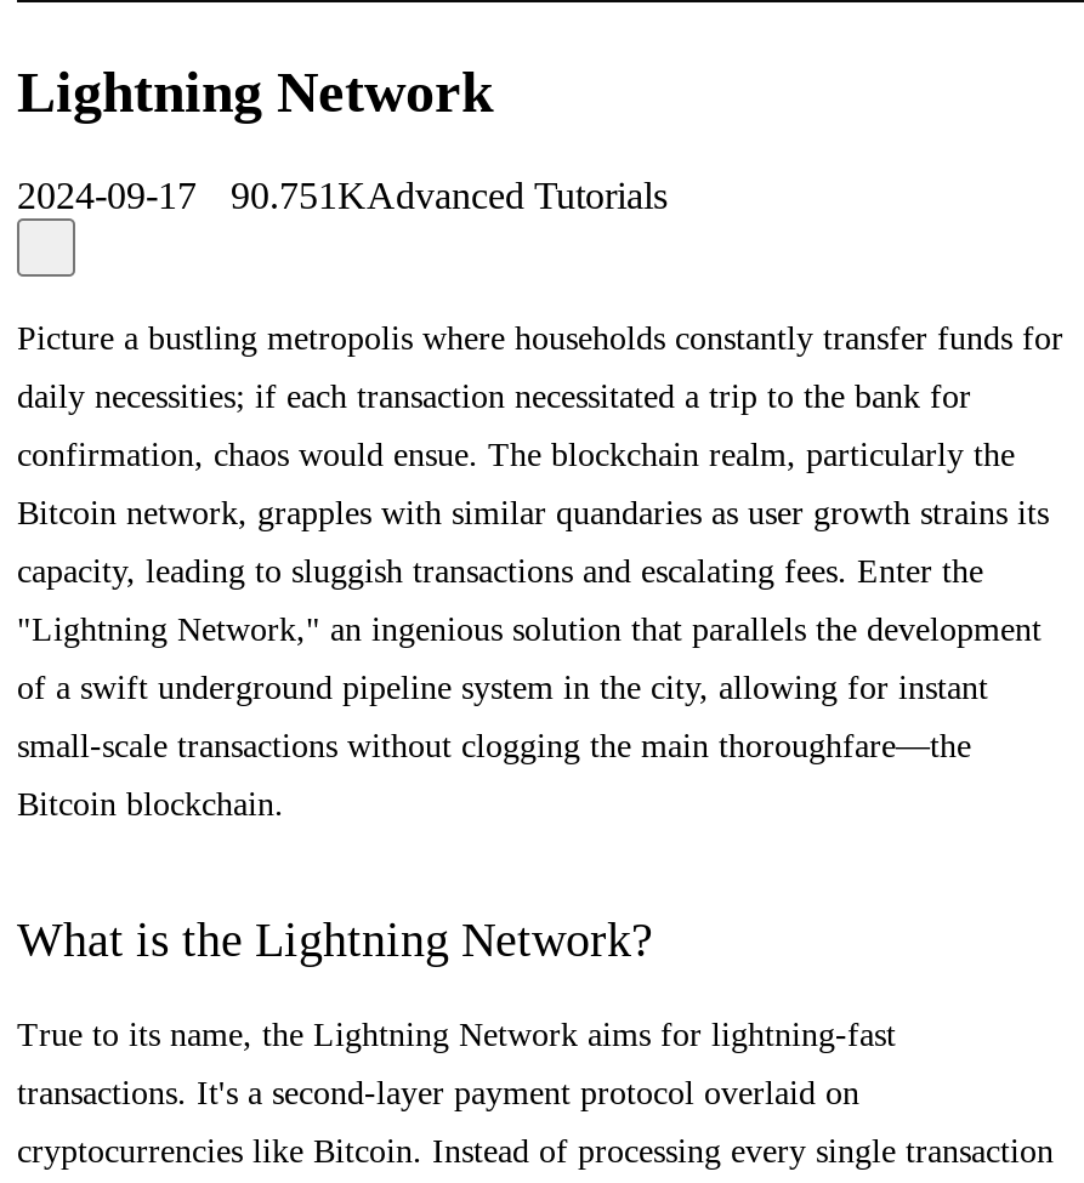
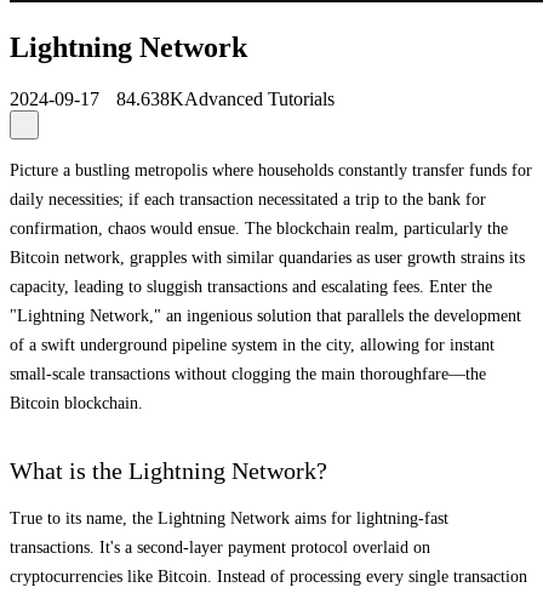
[231,174,668,215] 90.751K Advanced Tutorials -> [116,88,335,109] 84.638K Advanced Tutorials

